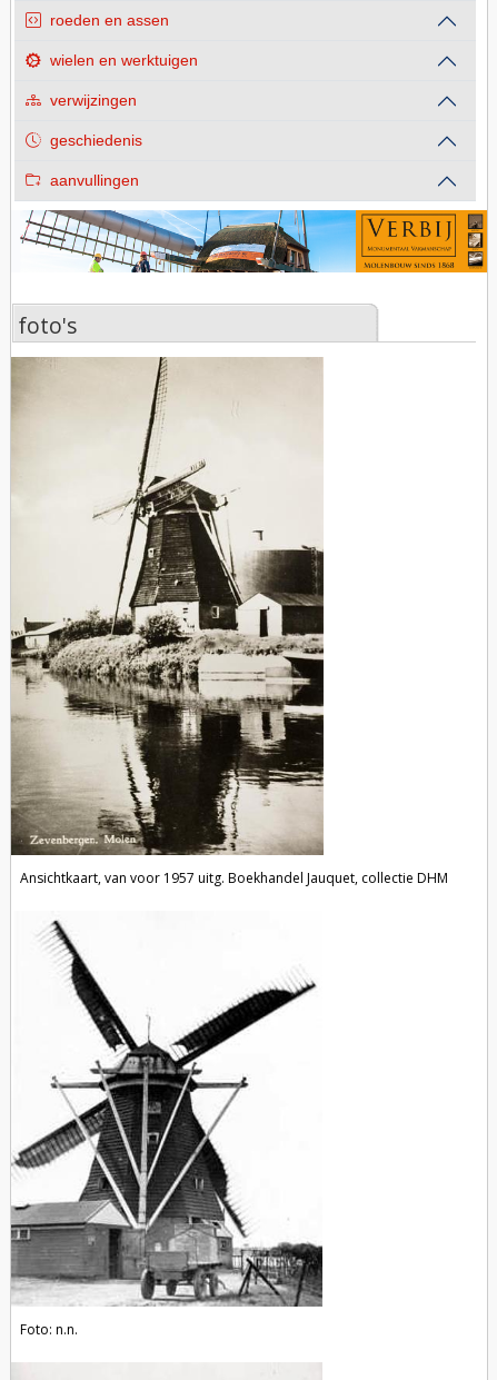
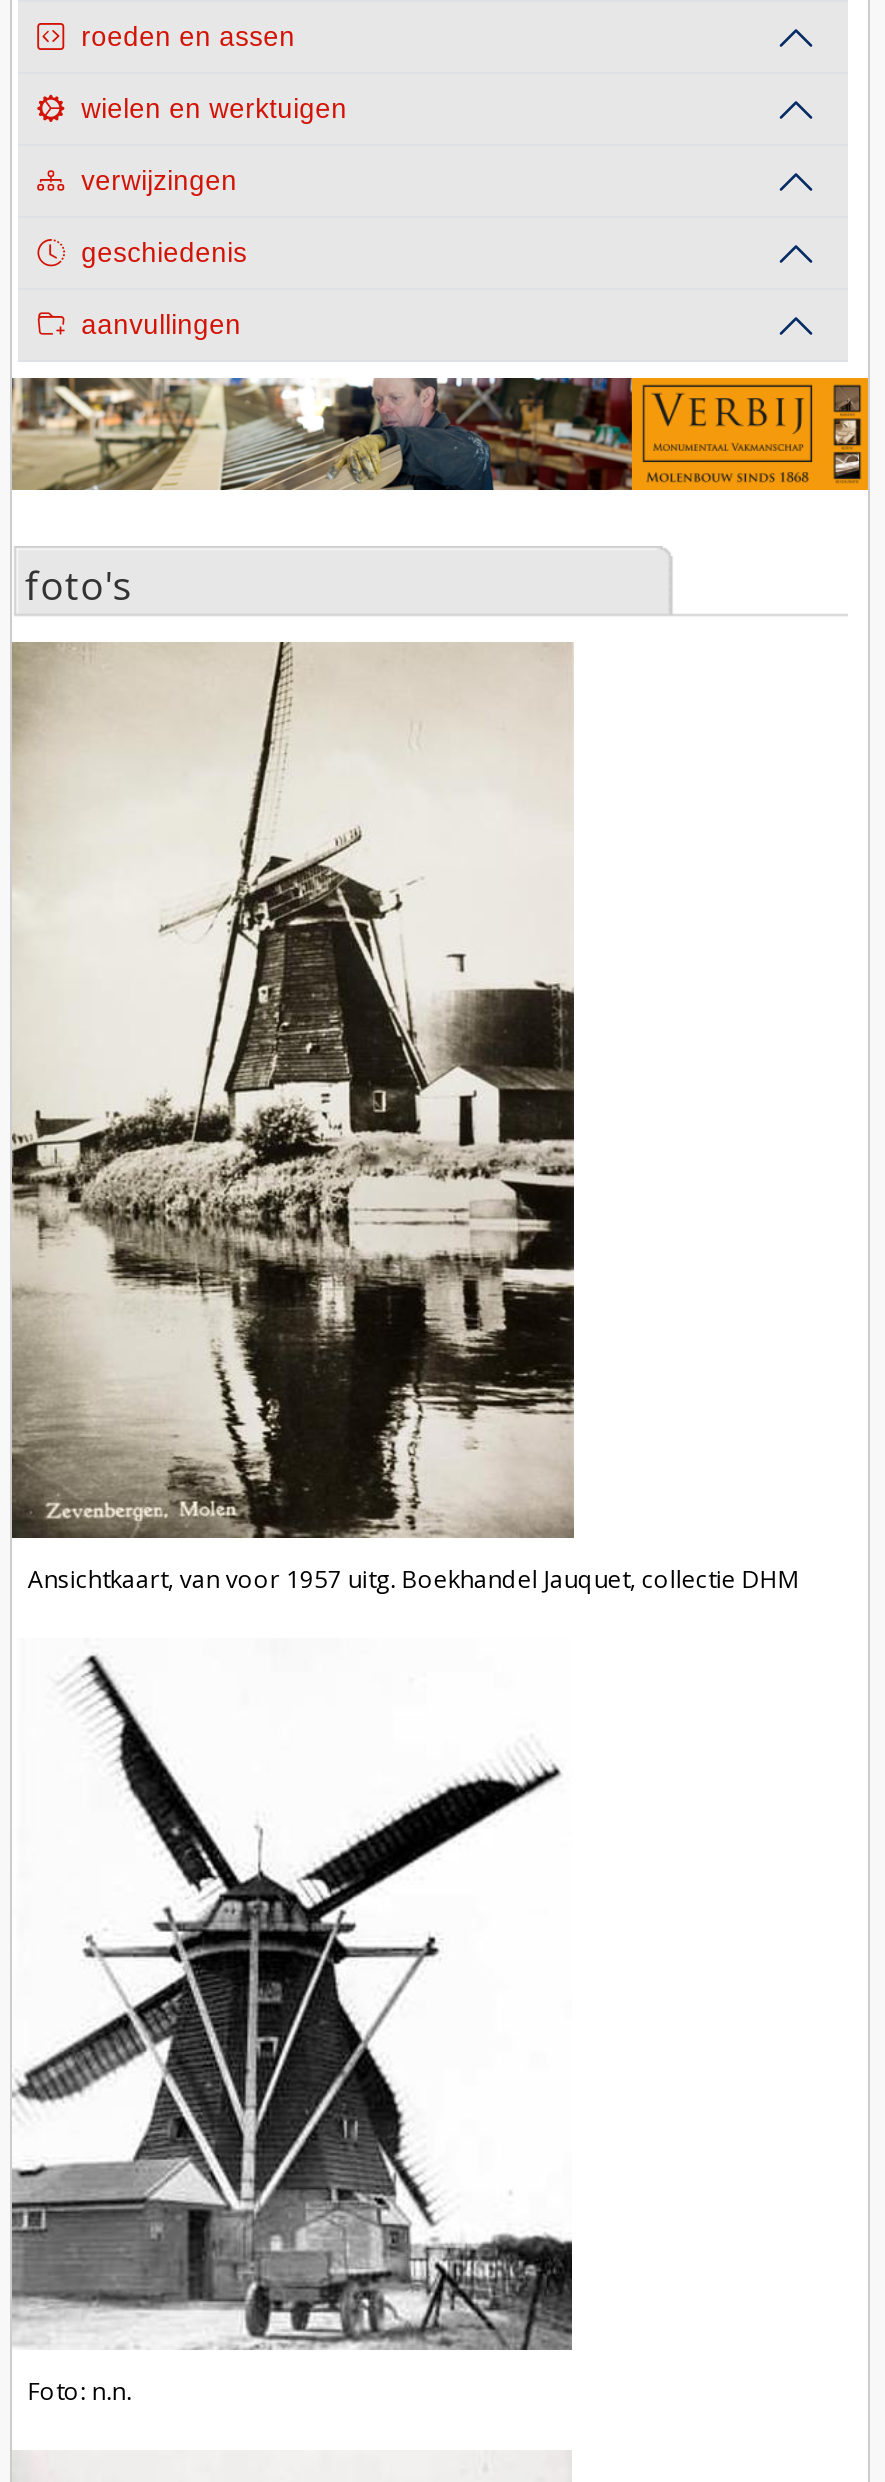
[11,209,357,274] [image] -> [10,376,634,492] [image]

